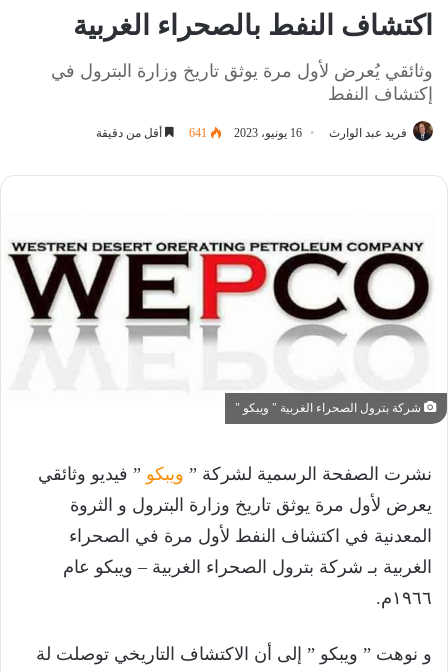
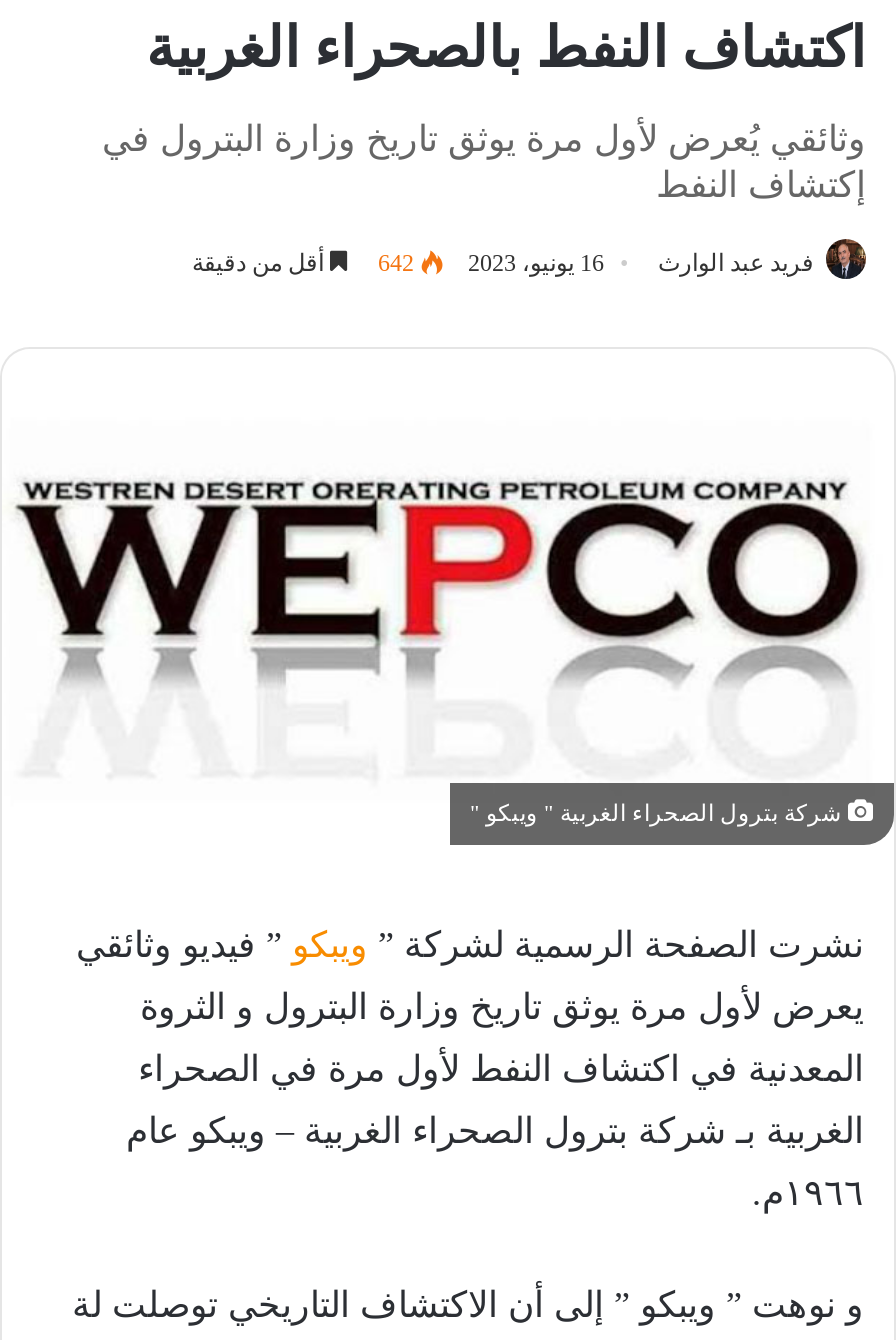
[189,125,207,139] 641 -> [378,248,414,276] 642

